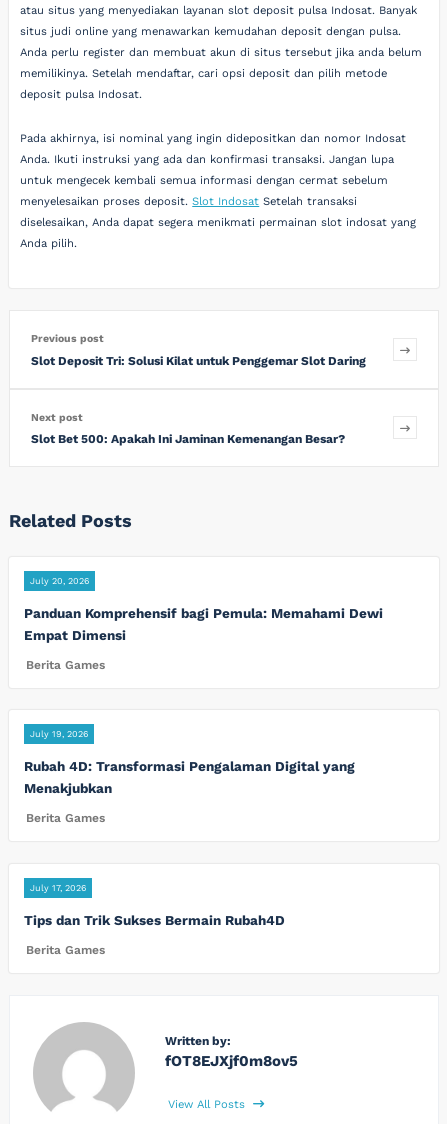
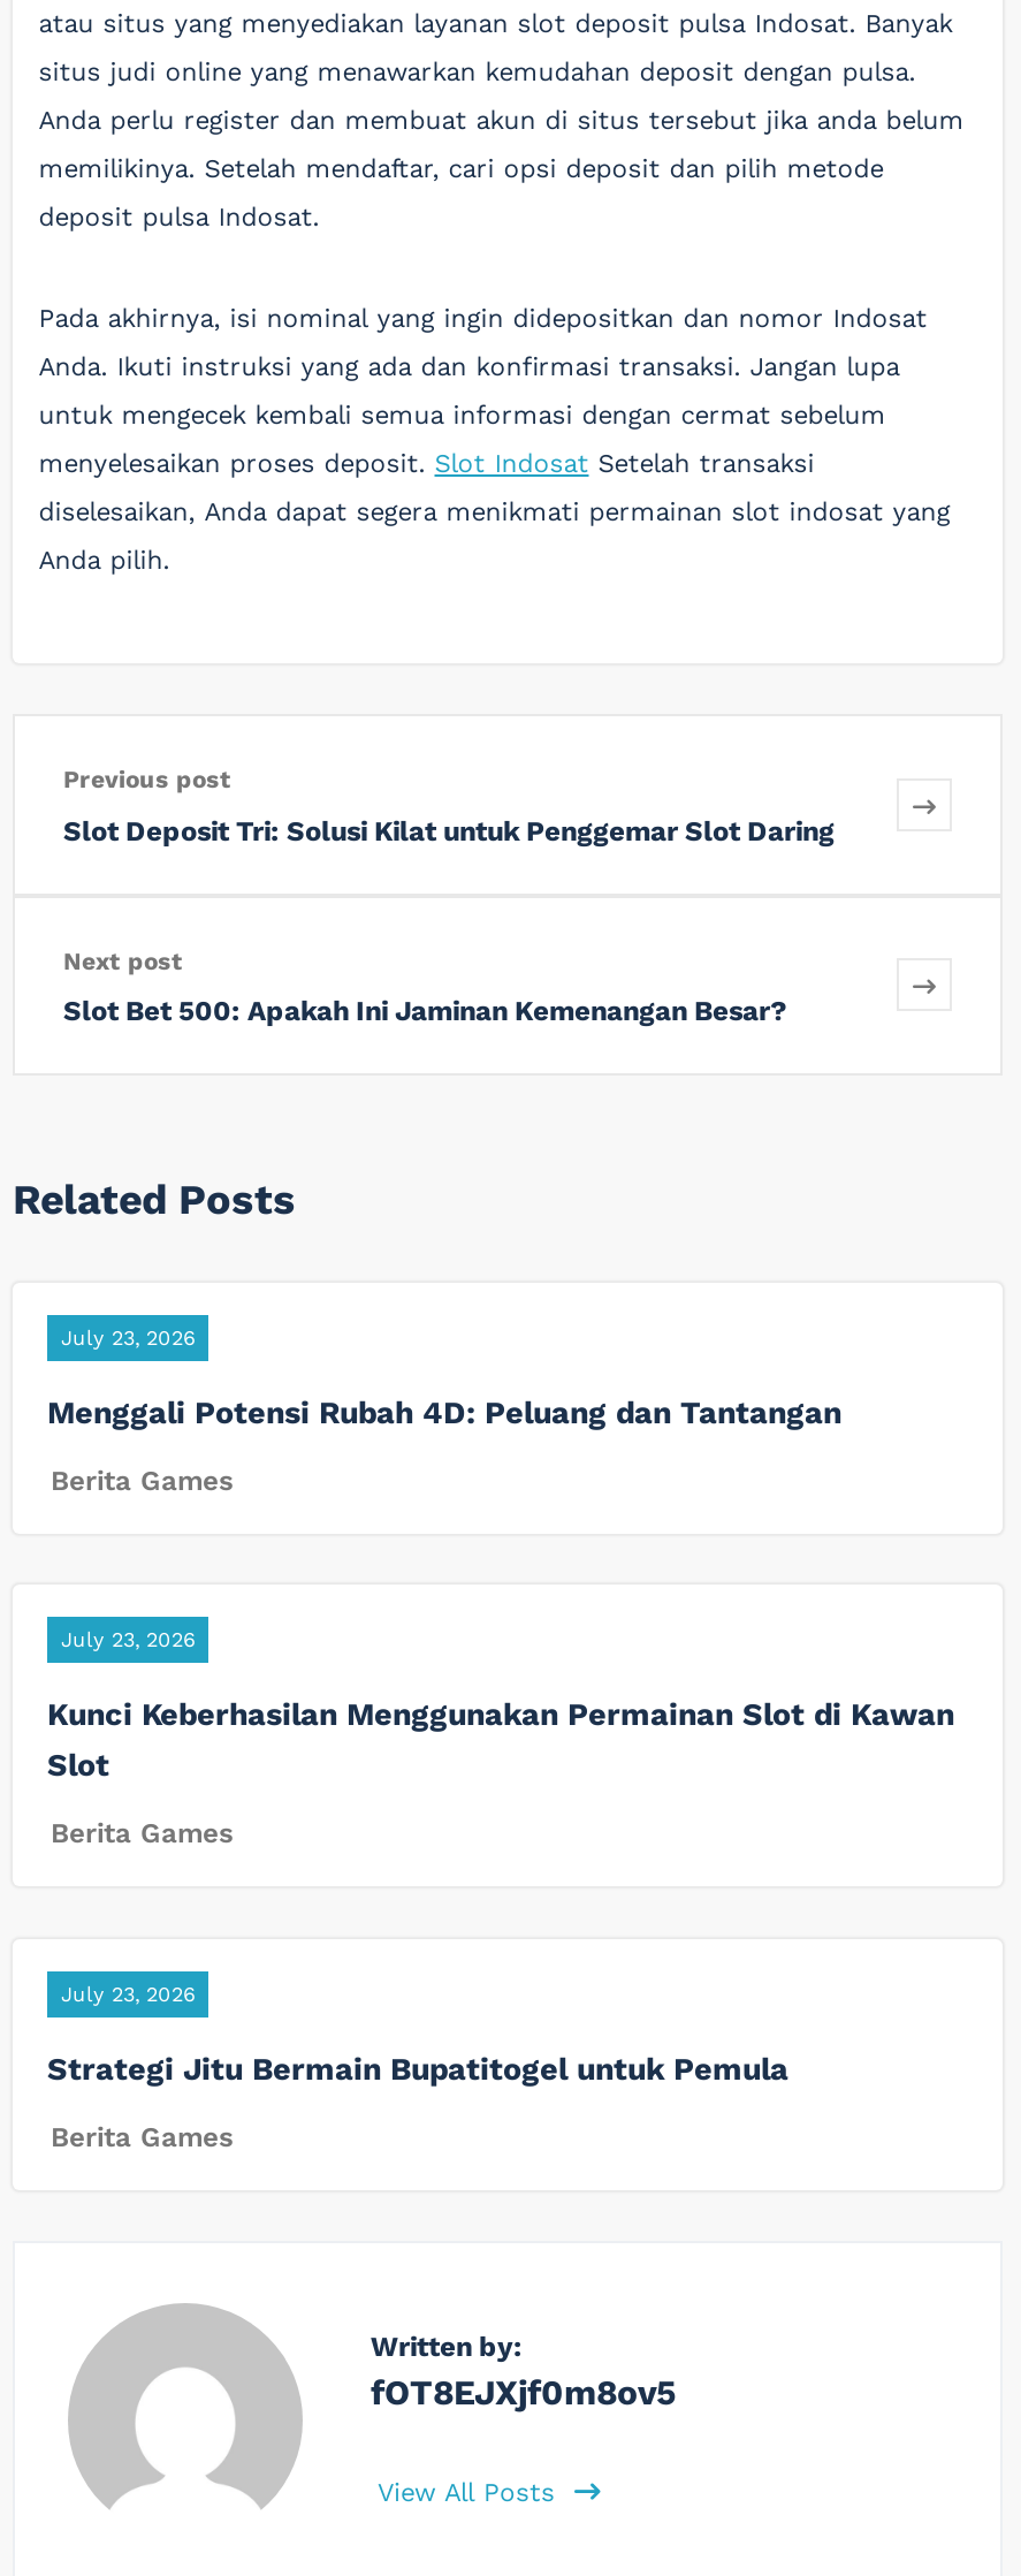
[30,576,89,586] July 20, 2026 -> [61,1326,195,1349] July 23, 2026
[24,605,383,643] Panduan Komprehensif bagi Pemula: Memahami Dewi | Empat Dimensi -> [47,1393,841,1430] Menggali Potensi Rubah 4D: Peluang dan Tantangan
[30,729,88,739] July 19, 2026 -> [61,1629,195,1652] July 23, 2026
[24,758,355,796] Rubah 4D: Transformasi Pengalaman Digital yang | Menakjubkan -> [47,1696,954,1783] Kunci Keberhasilan Menggunakan Permainan Slot di Kawan | Slot
[30,883,86,893] July 17, 2026 -> [61,1982,195,2005] July 23, 2026
[24,912,285,928] Tips dan Trik Sukses Bermain Rubah4D -> [47,2049,788,2086] Strategi Jitu Bermain Bupatitogel untuk Pemula

